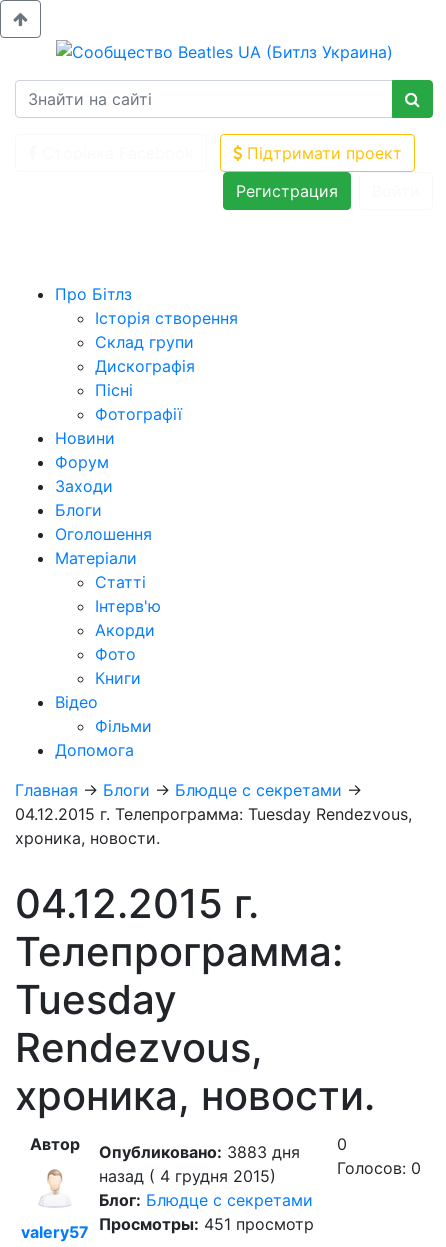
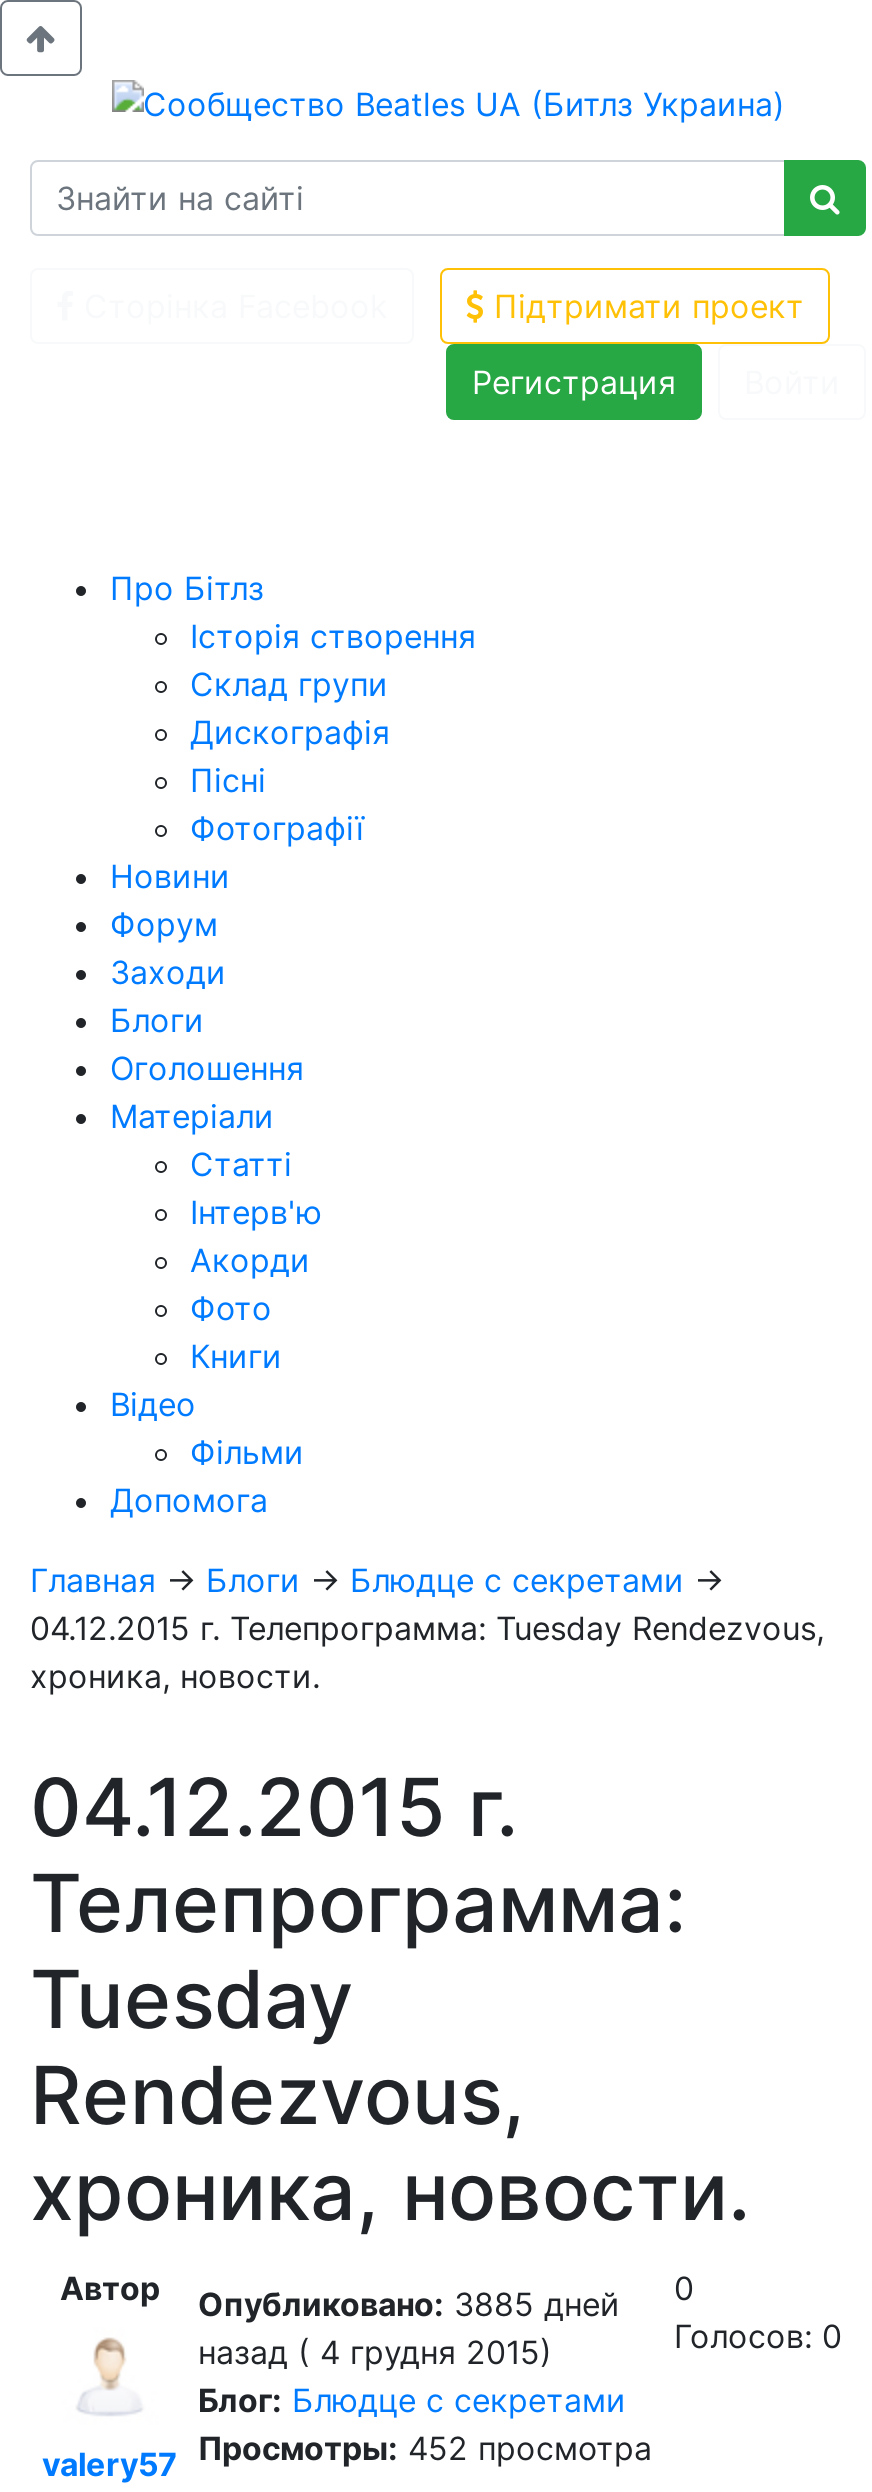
[99,1142,300,1162] Опубликовано: 3883 дня -> [198,2283,620,2323] Опубликовано: 3885 дней
[99,1214,314,1234] Просмотры: 451 просмотр -> [198,2427,652,2467] Просмотры: 452 просмотра

